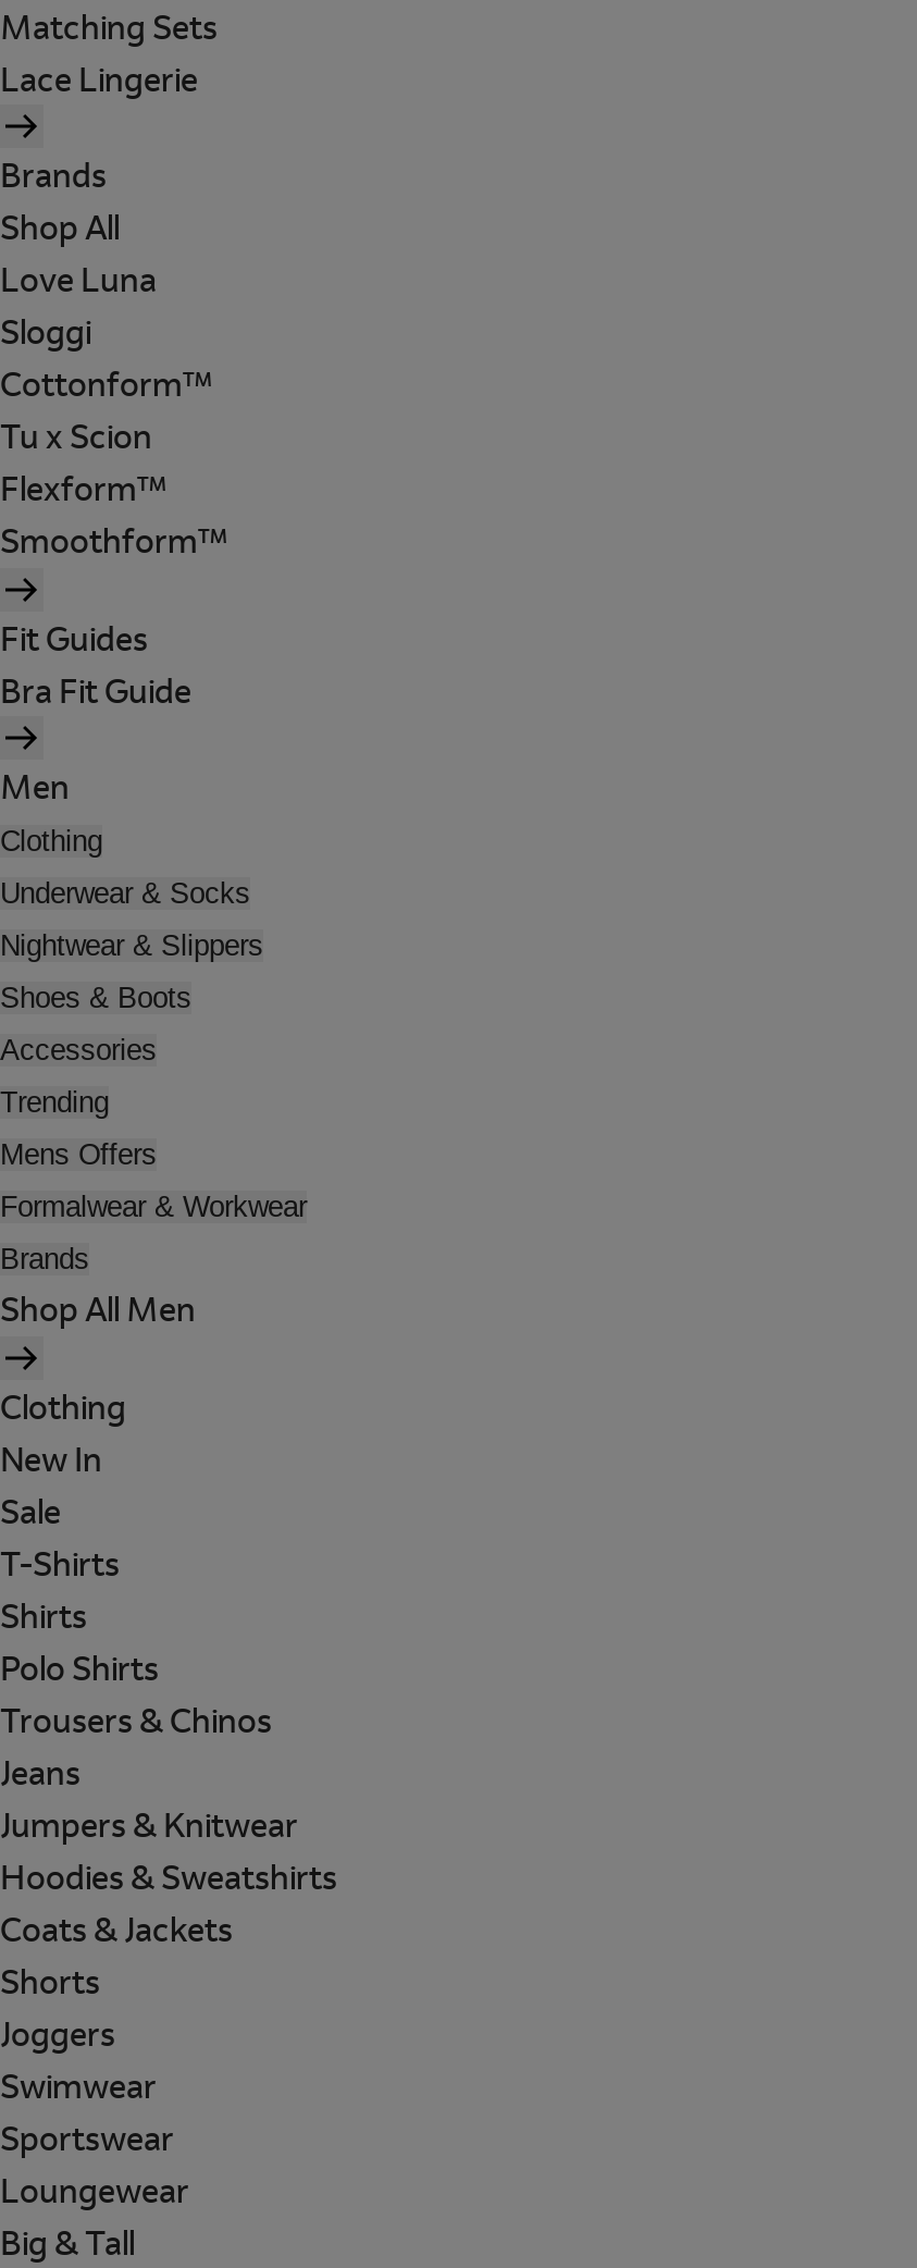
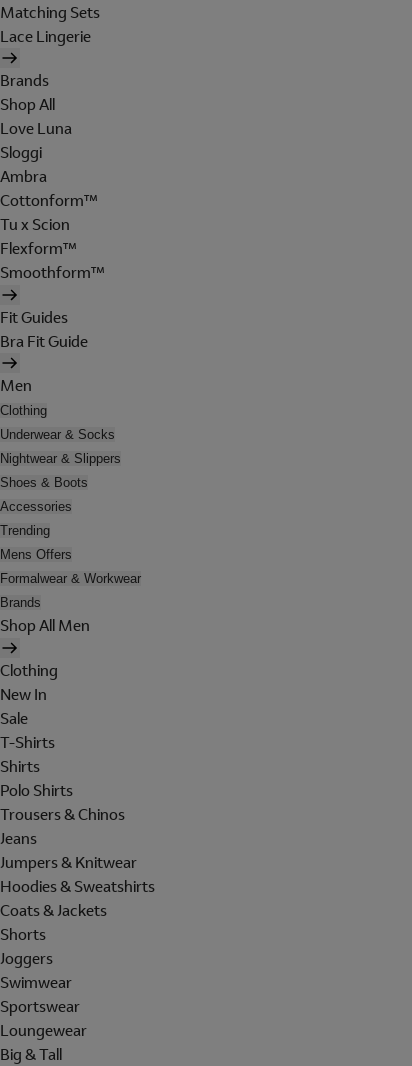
none -> [0,166,47,186] Ambra

